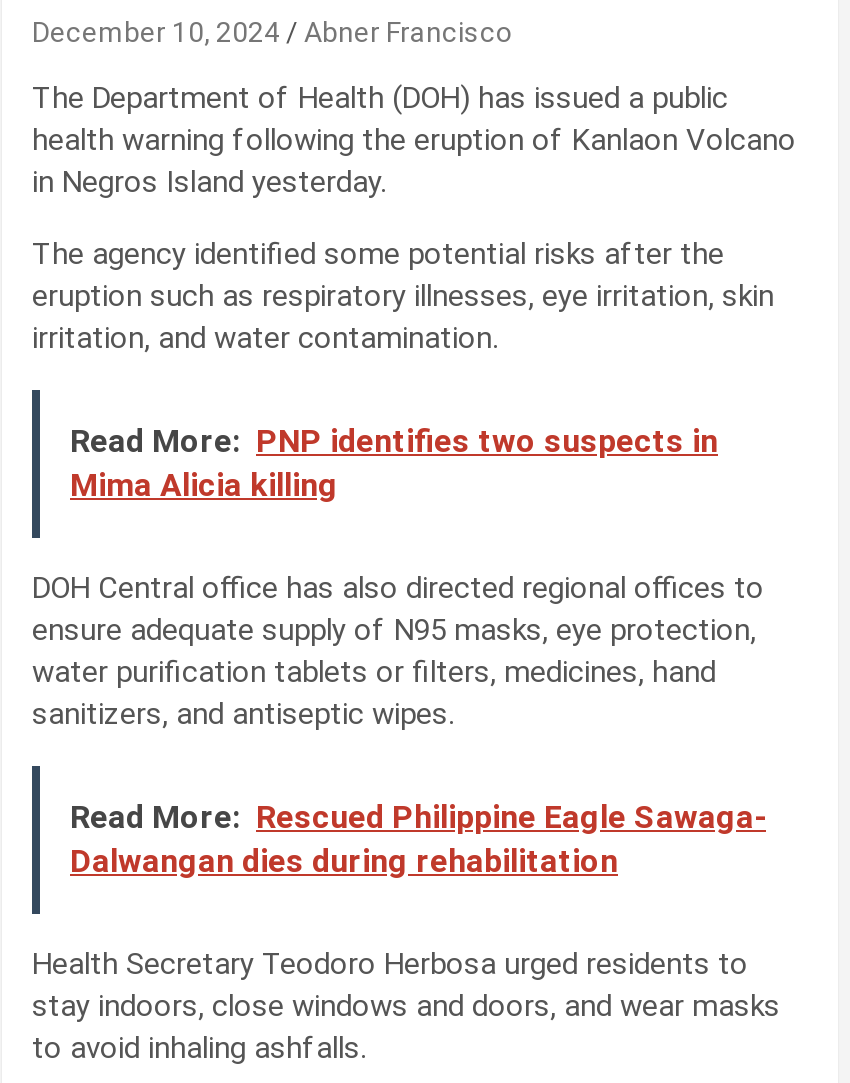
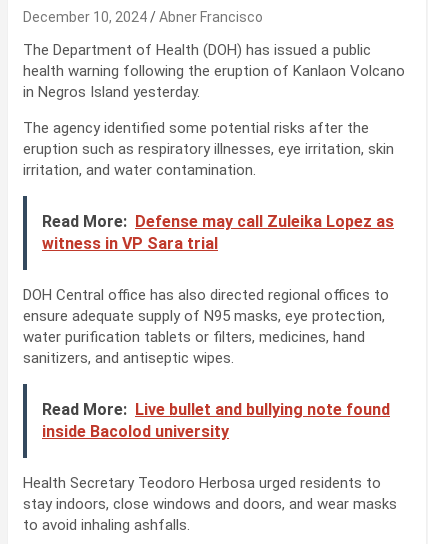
[70,422,718,504] Read More: PNP identifies two suspects in | Mima Alicia killing -> [42,212,394,253] Read More: Defense may call Zuleika Lopez as | witness in VP Sara trial
[70,798,766,880] Read More: Rescued Philippine Eagle Sawaga- | Dalwangan dies during rehabilitation -> [42,400,390,441] Read More: Live bullet and bullying note found | inside Bacolod university

